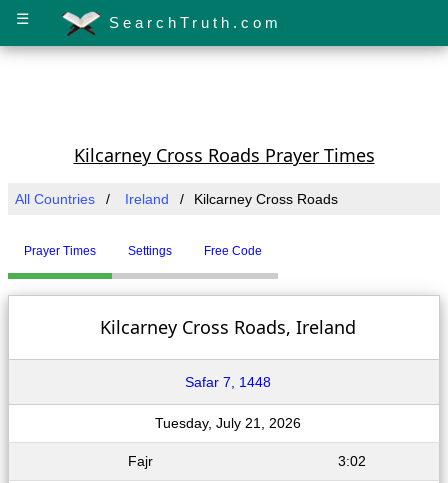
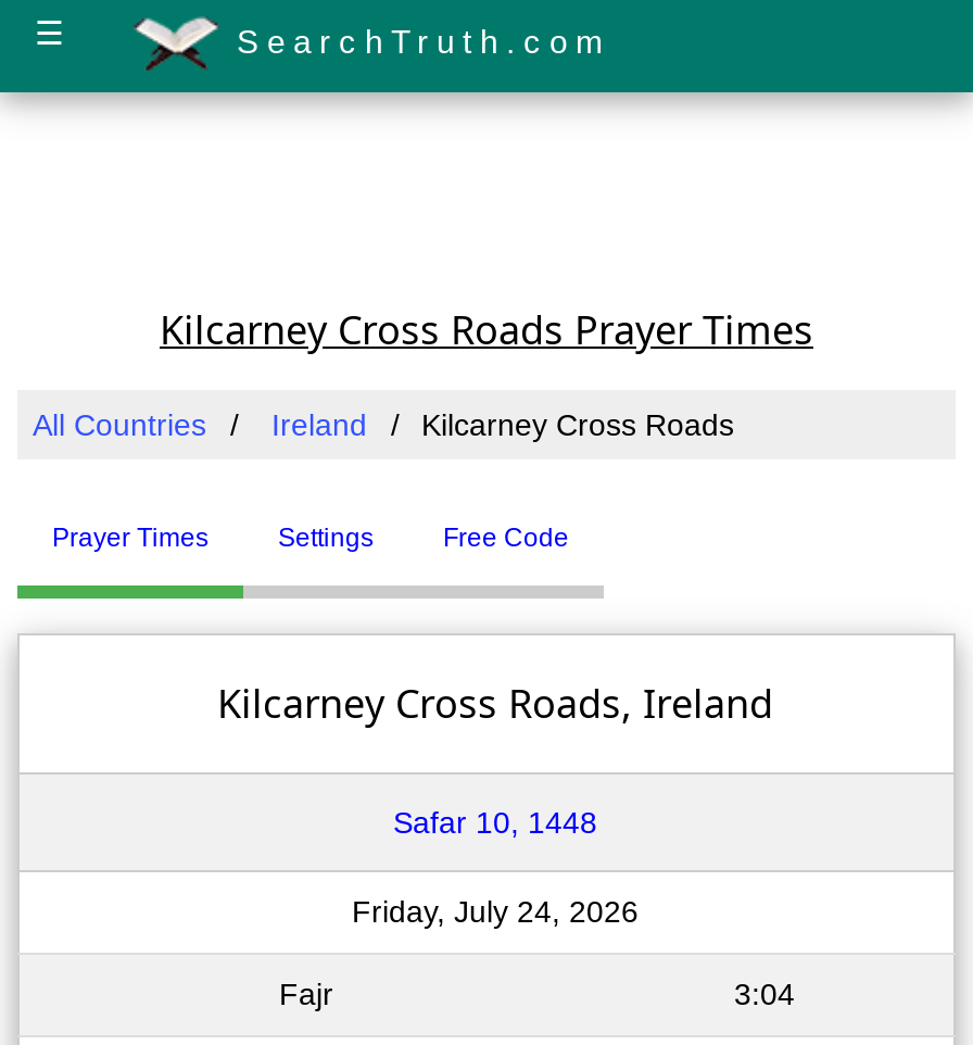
[185,374,271,390] Safar 7, 1448 -> [393,805,597,840] Safar 10, 1448
[155,415,301,431] Tuesday, July 21, 2026 -> [352,894,639,929] Friday, July 24, 2026
[337,453,365,469] 3:02 -> [734,977,795,1011] 3:04

